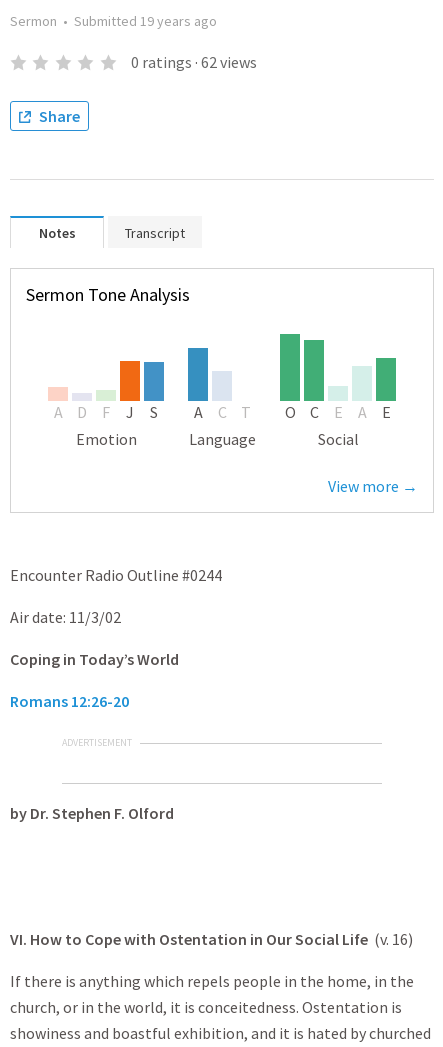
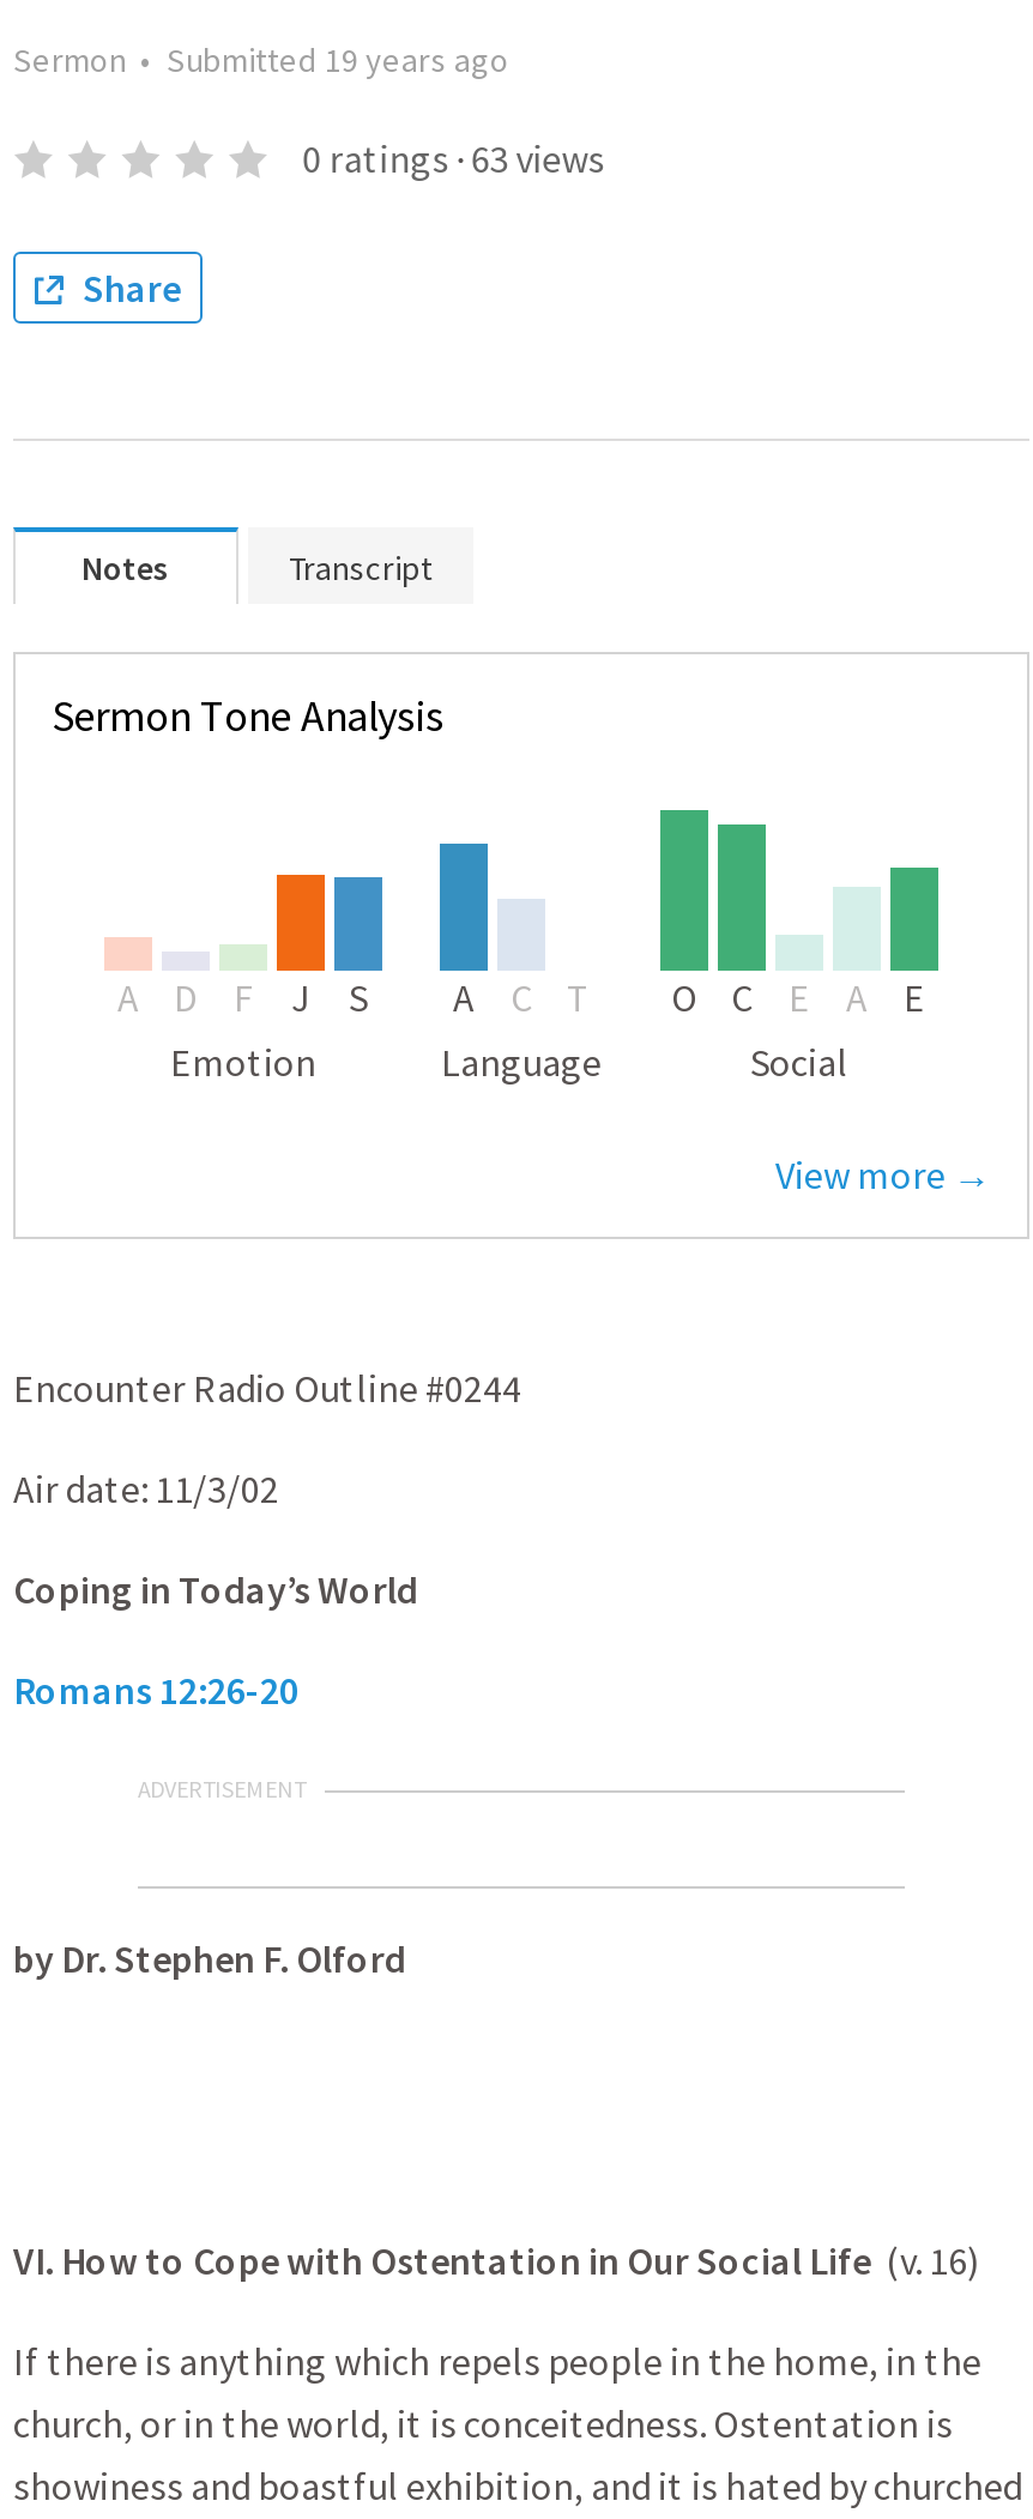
[131,52,257,72] 0 ratings · 62 views -> [302,134,604,182] 0 ratings · 63 views

